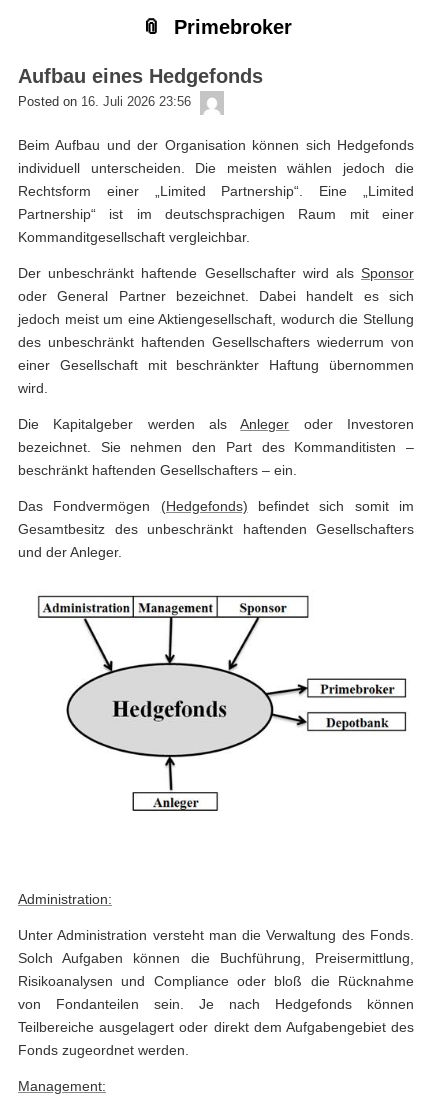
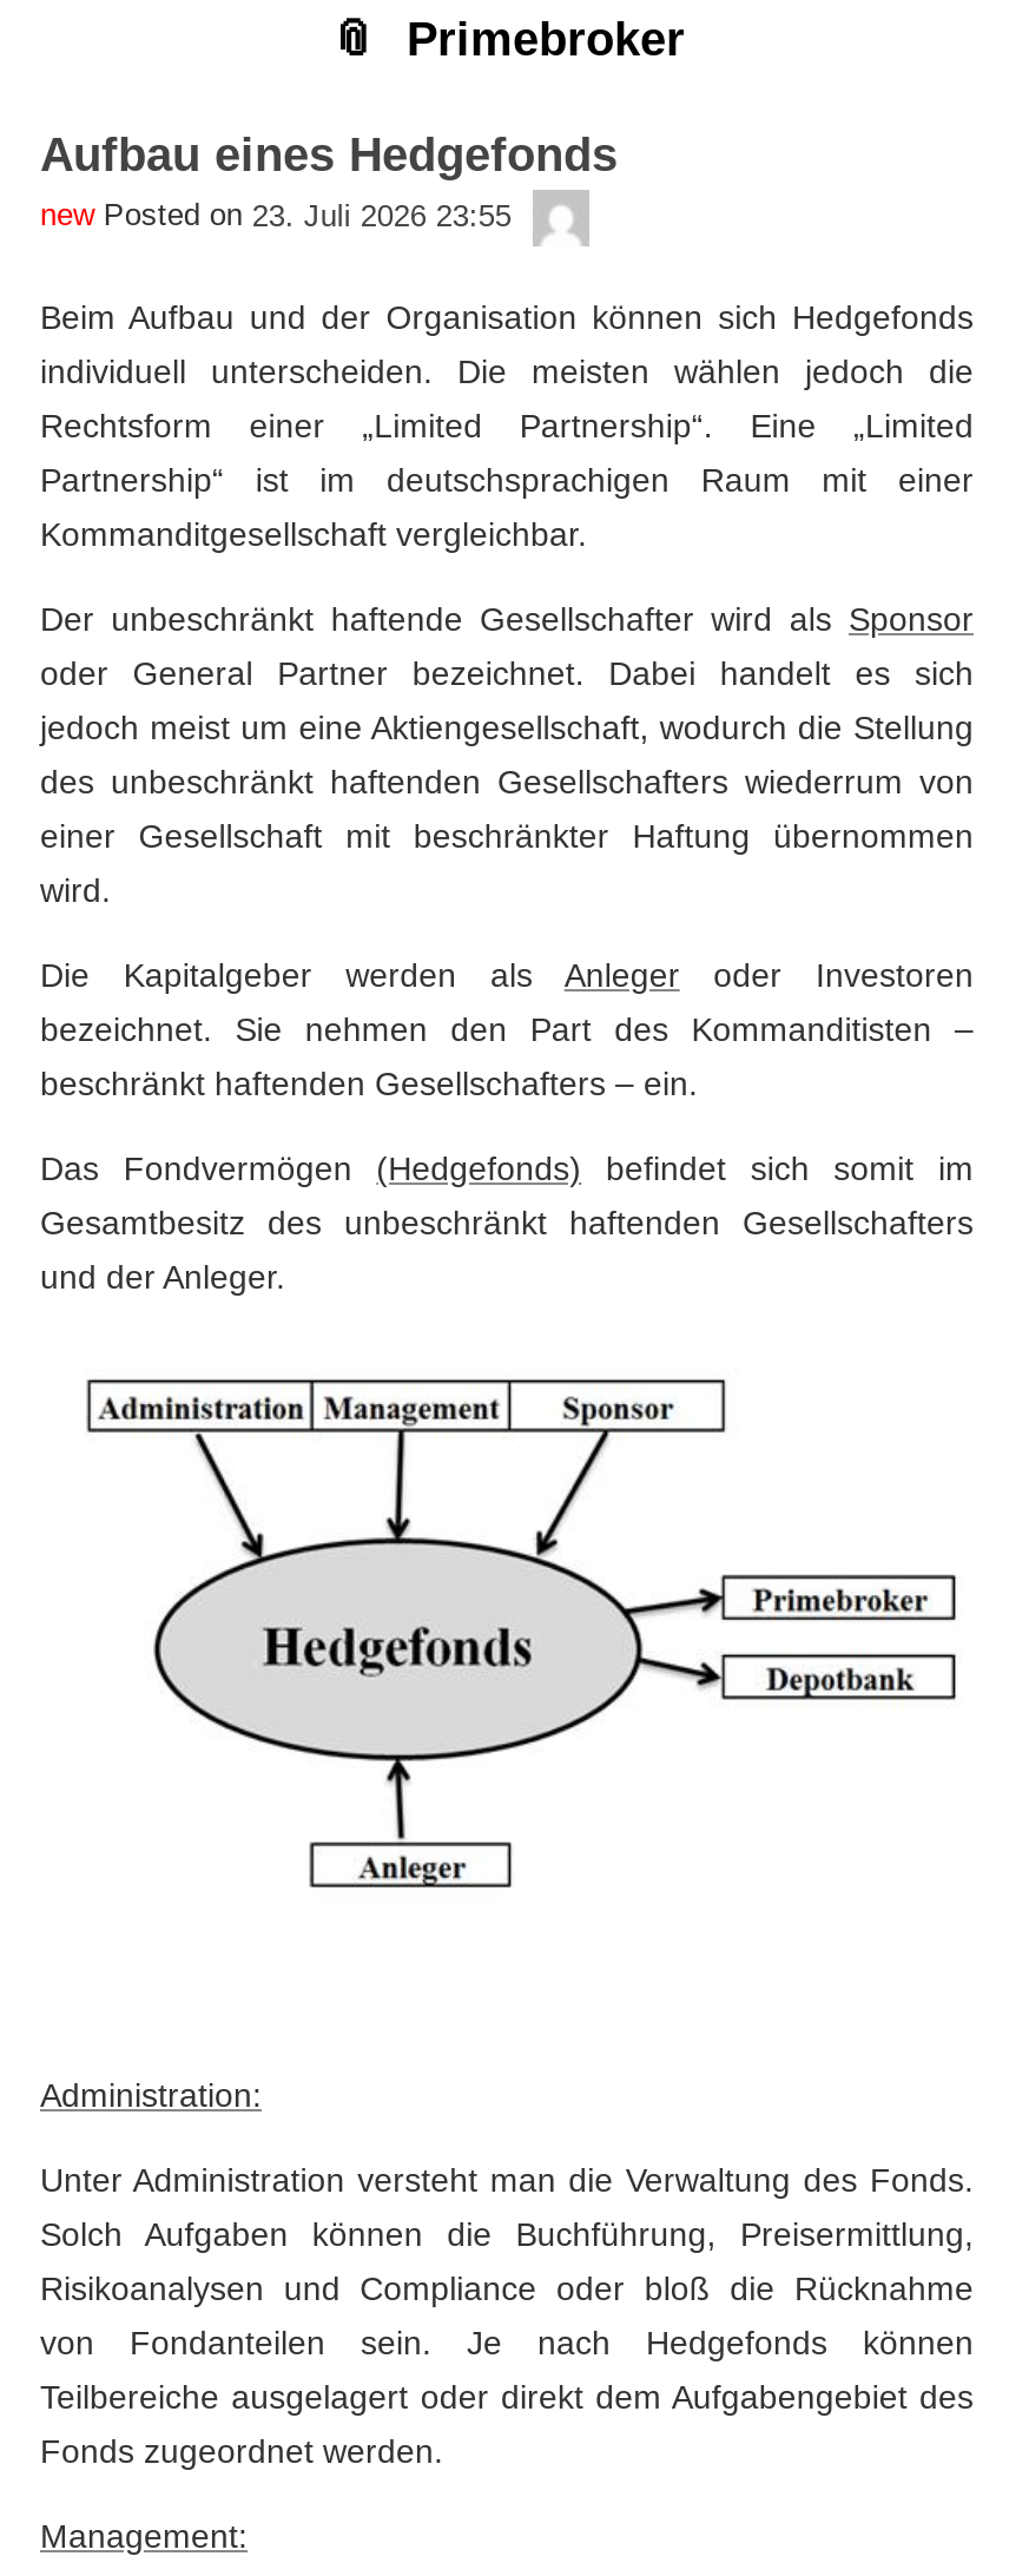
[18,94,191,109] Posted on 16. Juli 2026 23:56 -> [103,197,511,233] Posted on 23. Juli 2026 23:55

